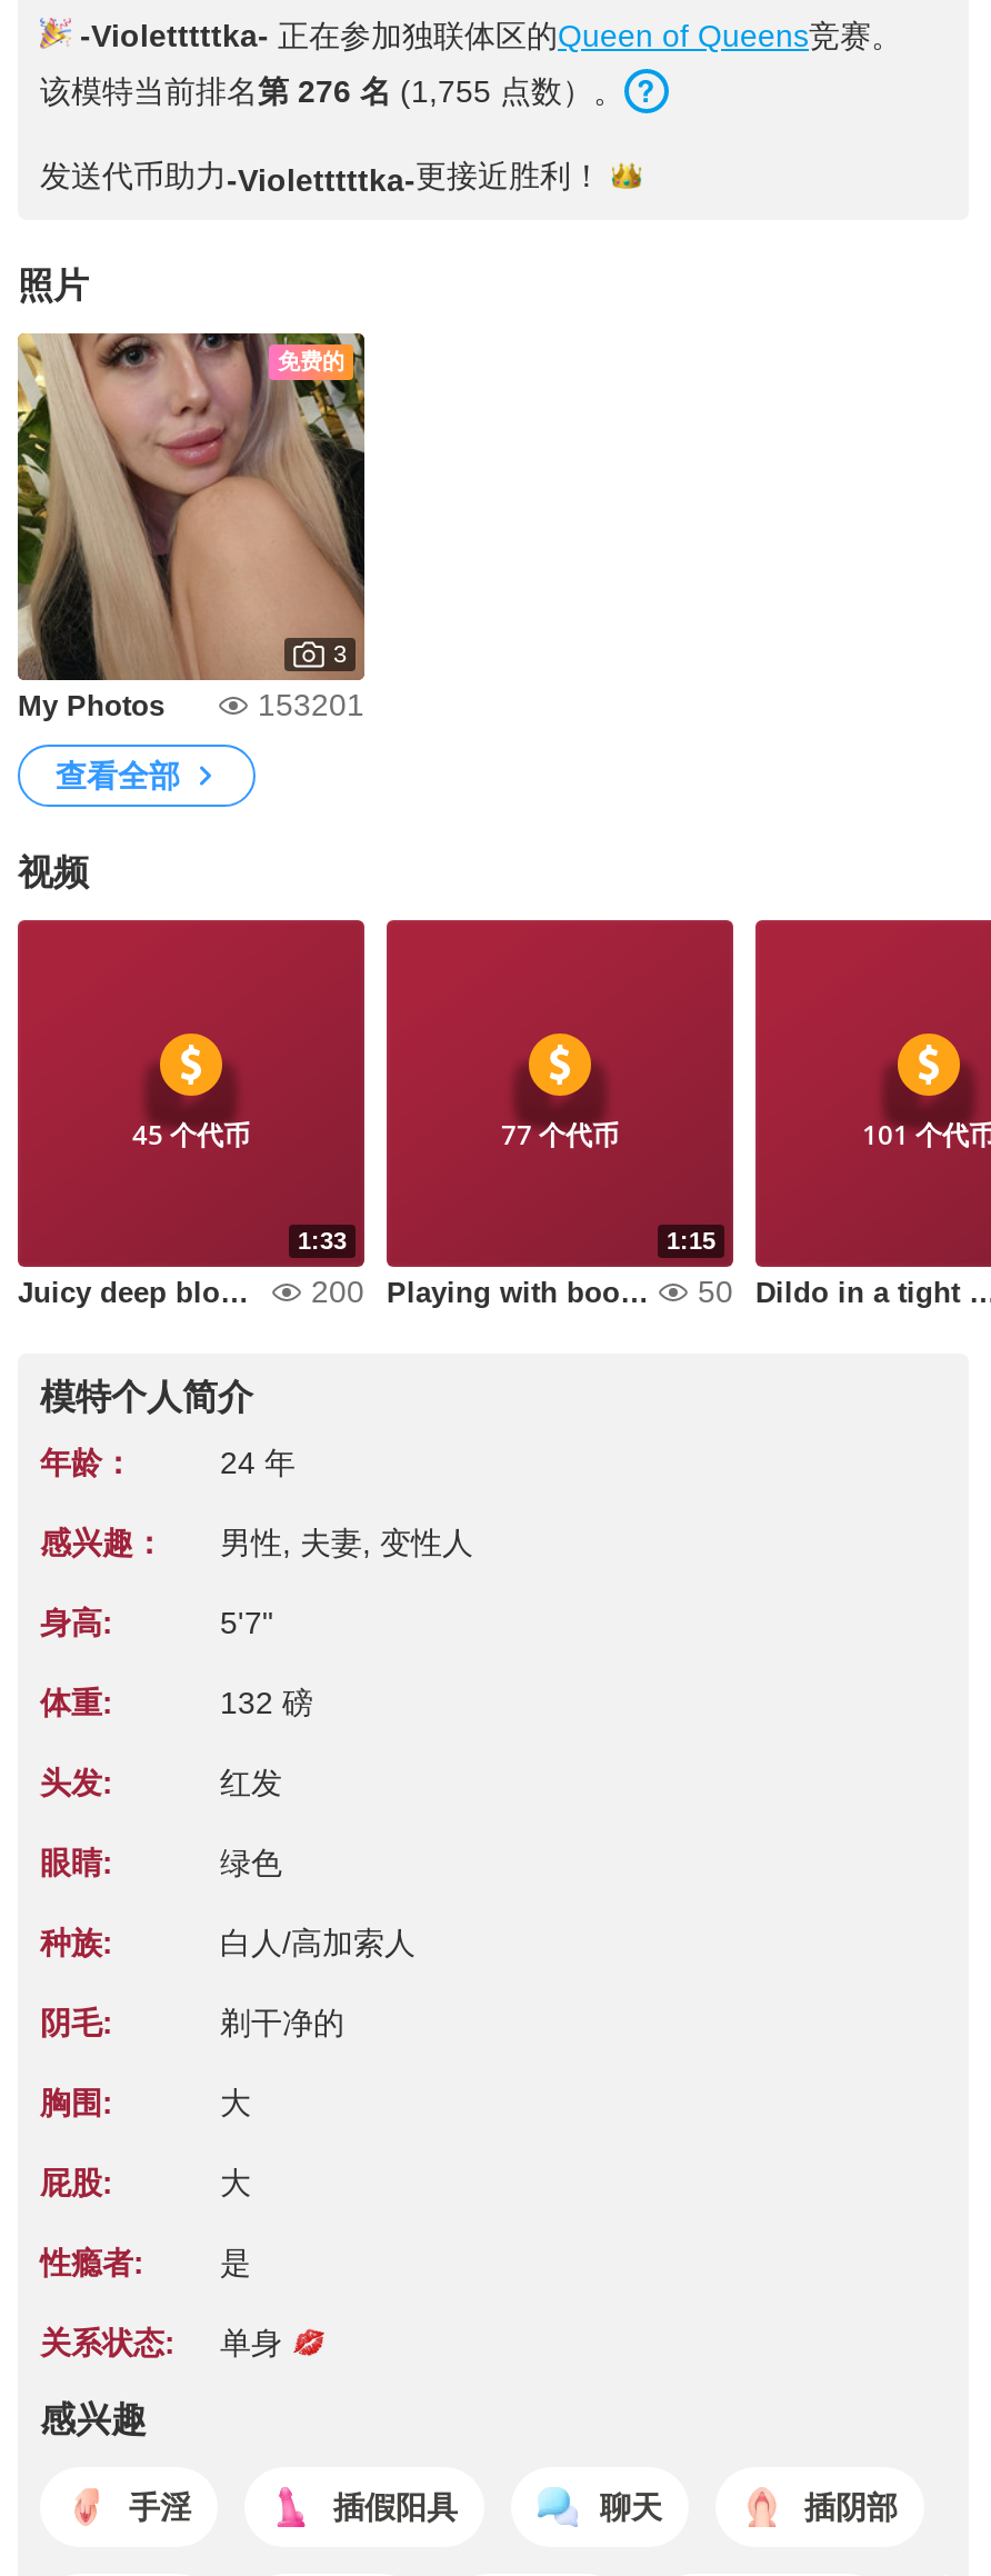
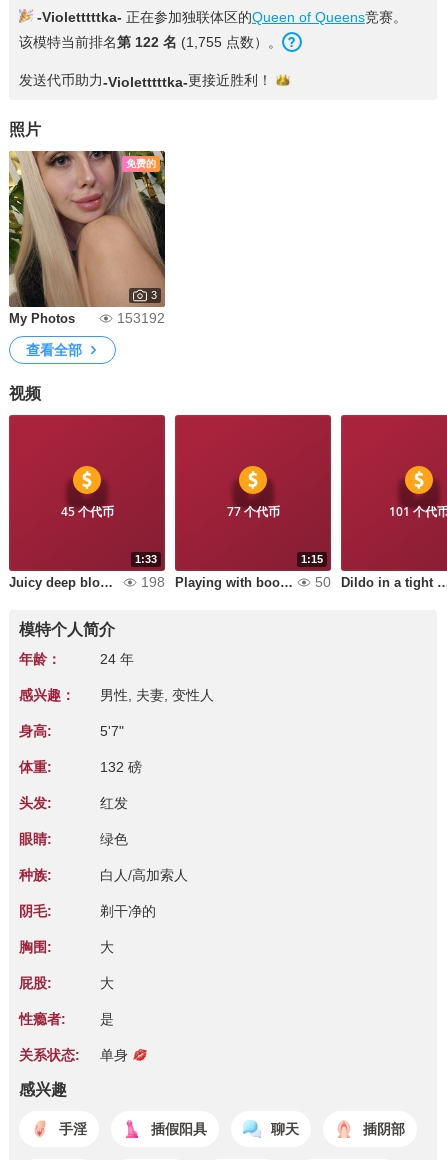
[40,73,624,109] 该模特当前排名第 276 名(1,755 点数）。 -> [19,34,282,50] 该模特当前排名第 122 名(1,755 点数）。
[258,687,364,722] 153201 -> [117,310,165,326] 153192
[311,1274,364,1309] 200 -> [141,574,165,590] 198

